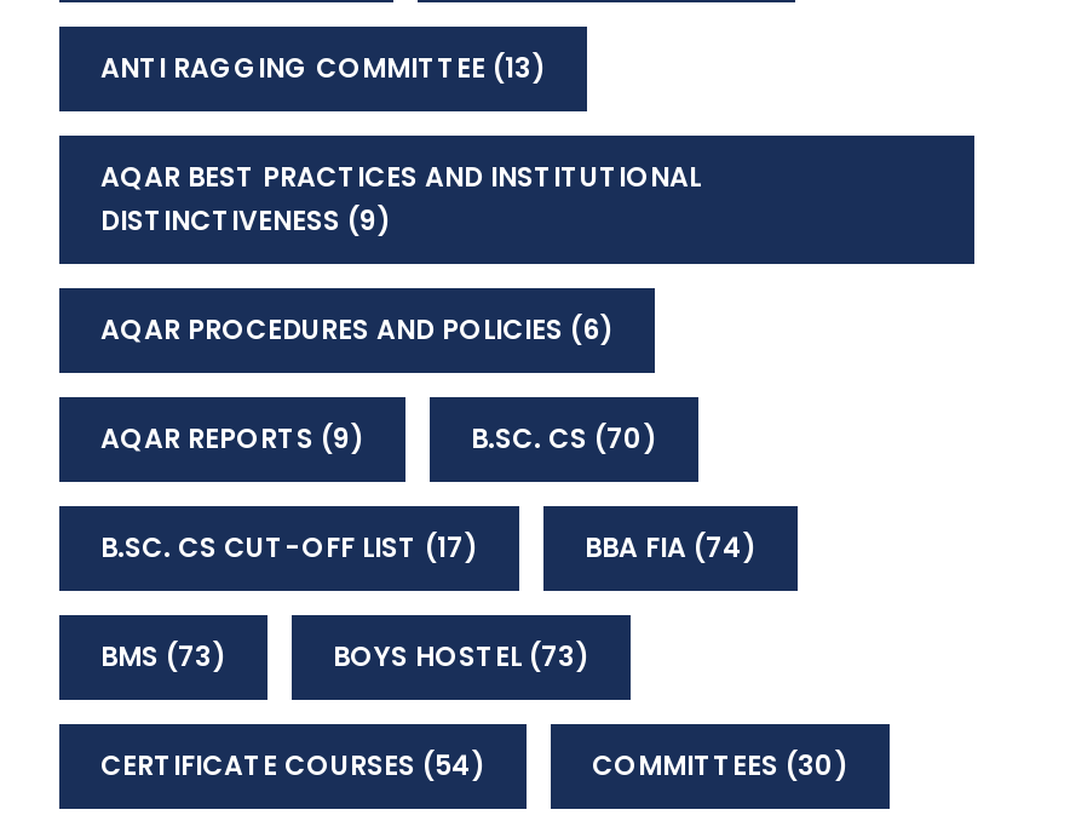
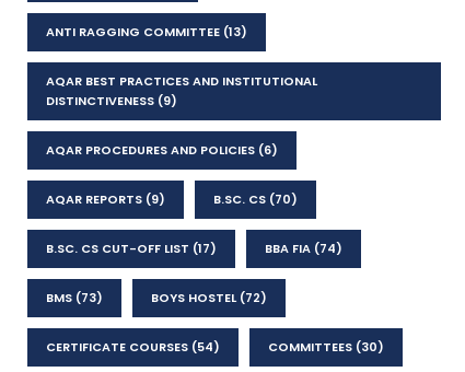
[333,638,589,677] BOYS HOSTEL (73) -> [151,288,267,306] BOYS HOSTEL (72)

